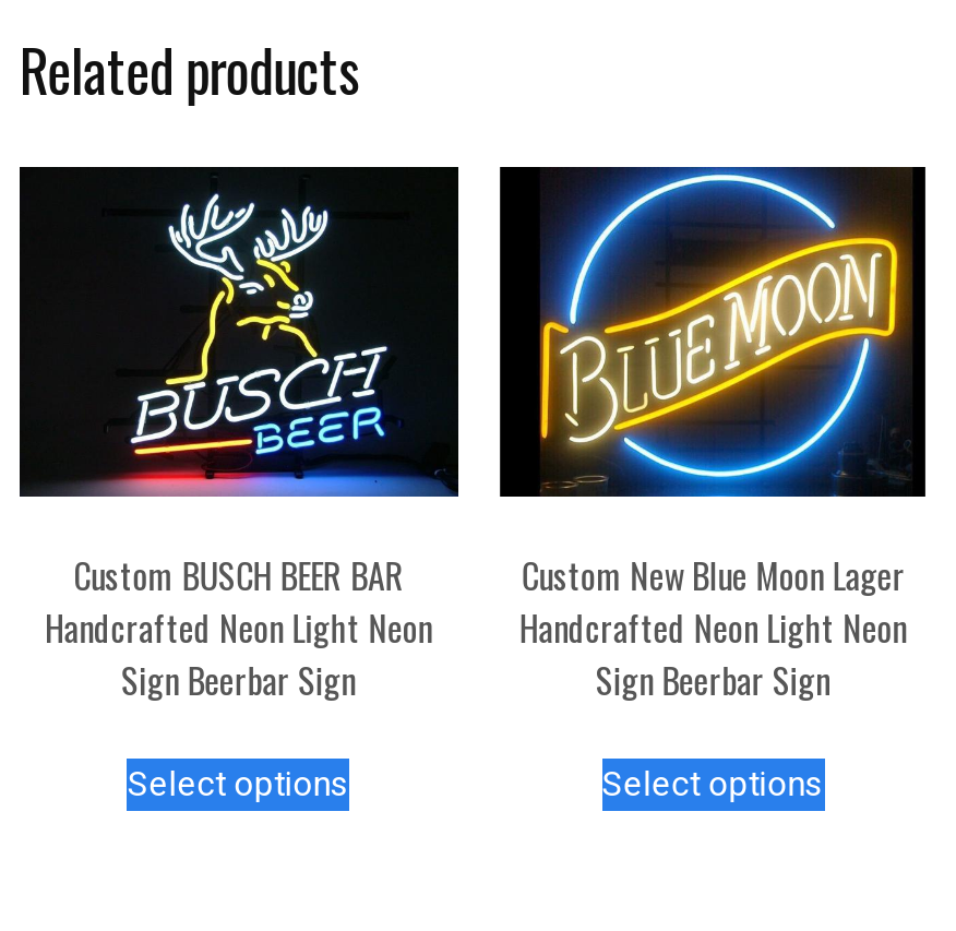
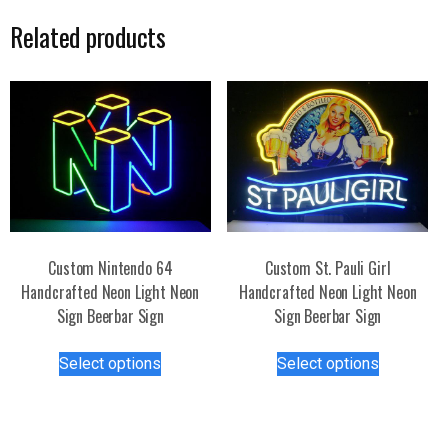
[493,165,932,601] [image] | Custom New Blue Moon Lager -> [226,80,429,280] [image] | Custom St. Pauli Girl
[48,189,456,601] [image] | Custom BUSCH BEER BAR -> [26,92,210,280] [image] | Custom Nintendo 64

